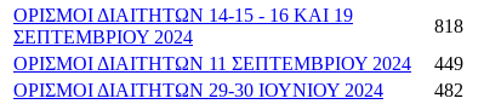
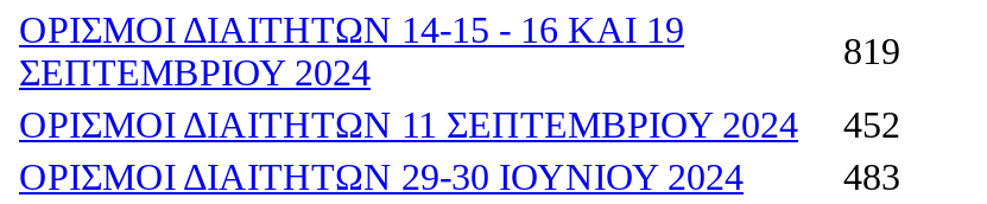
[434,15,463,36] 818 -> [843,30,900,70] 819
[13,53,463,73] ΟΡΙΣΜΟΙ ΔΙΑΙΤΗΤΩΝ 11 ΣΕΠΤΕΜΒΡΙΟΥ 2024 449 -> [19,103,900,144] ΟΡΙΣΜΟΙ ΔΙΑΙΤΗΤΩΝ 11 ΣΕΠΤΕΜΒΡΙΟΥ 2024 452
[434,79,463,100] 482 -> [843,156,900,196] 483

